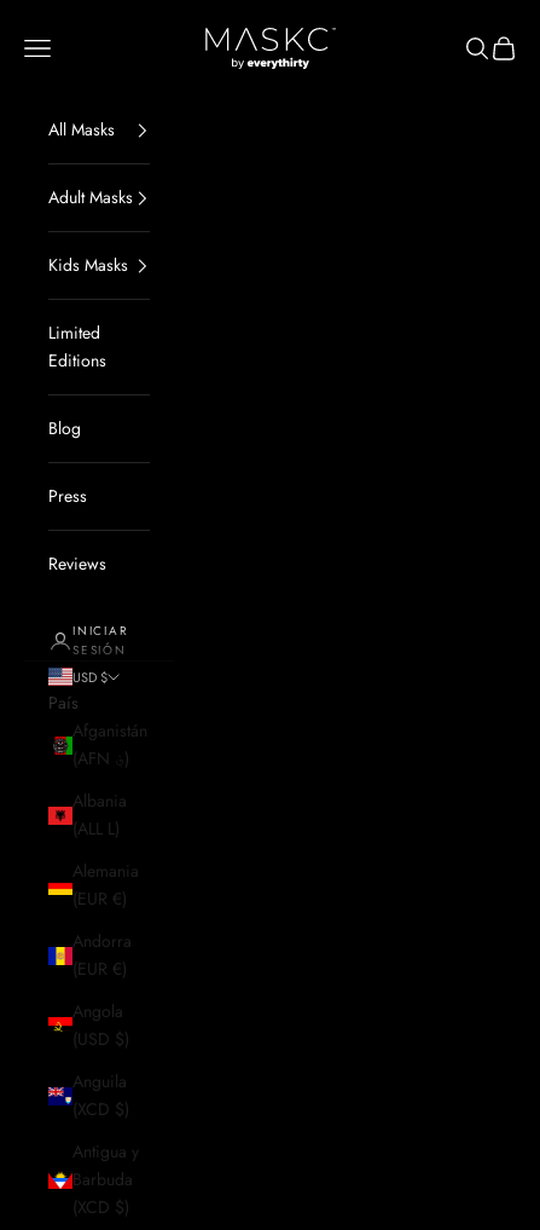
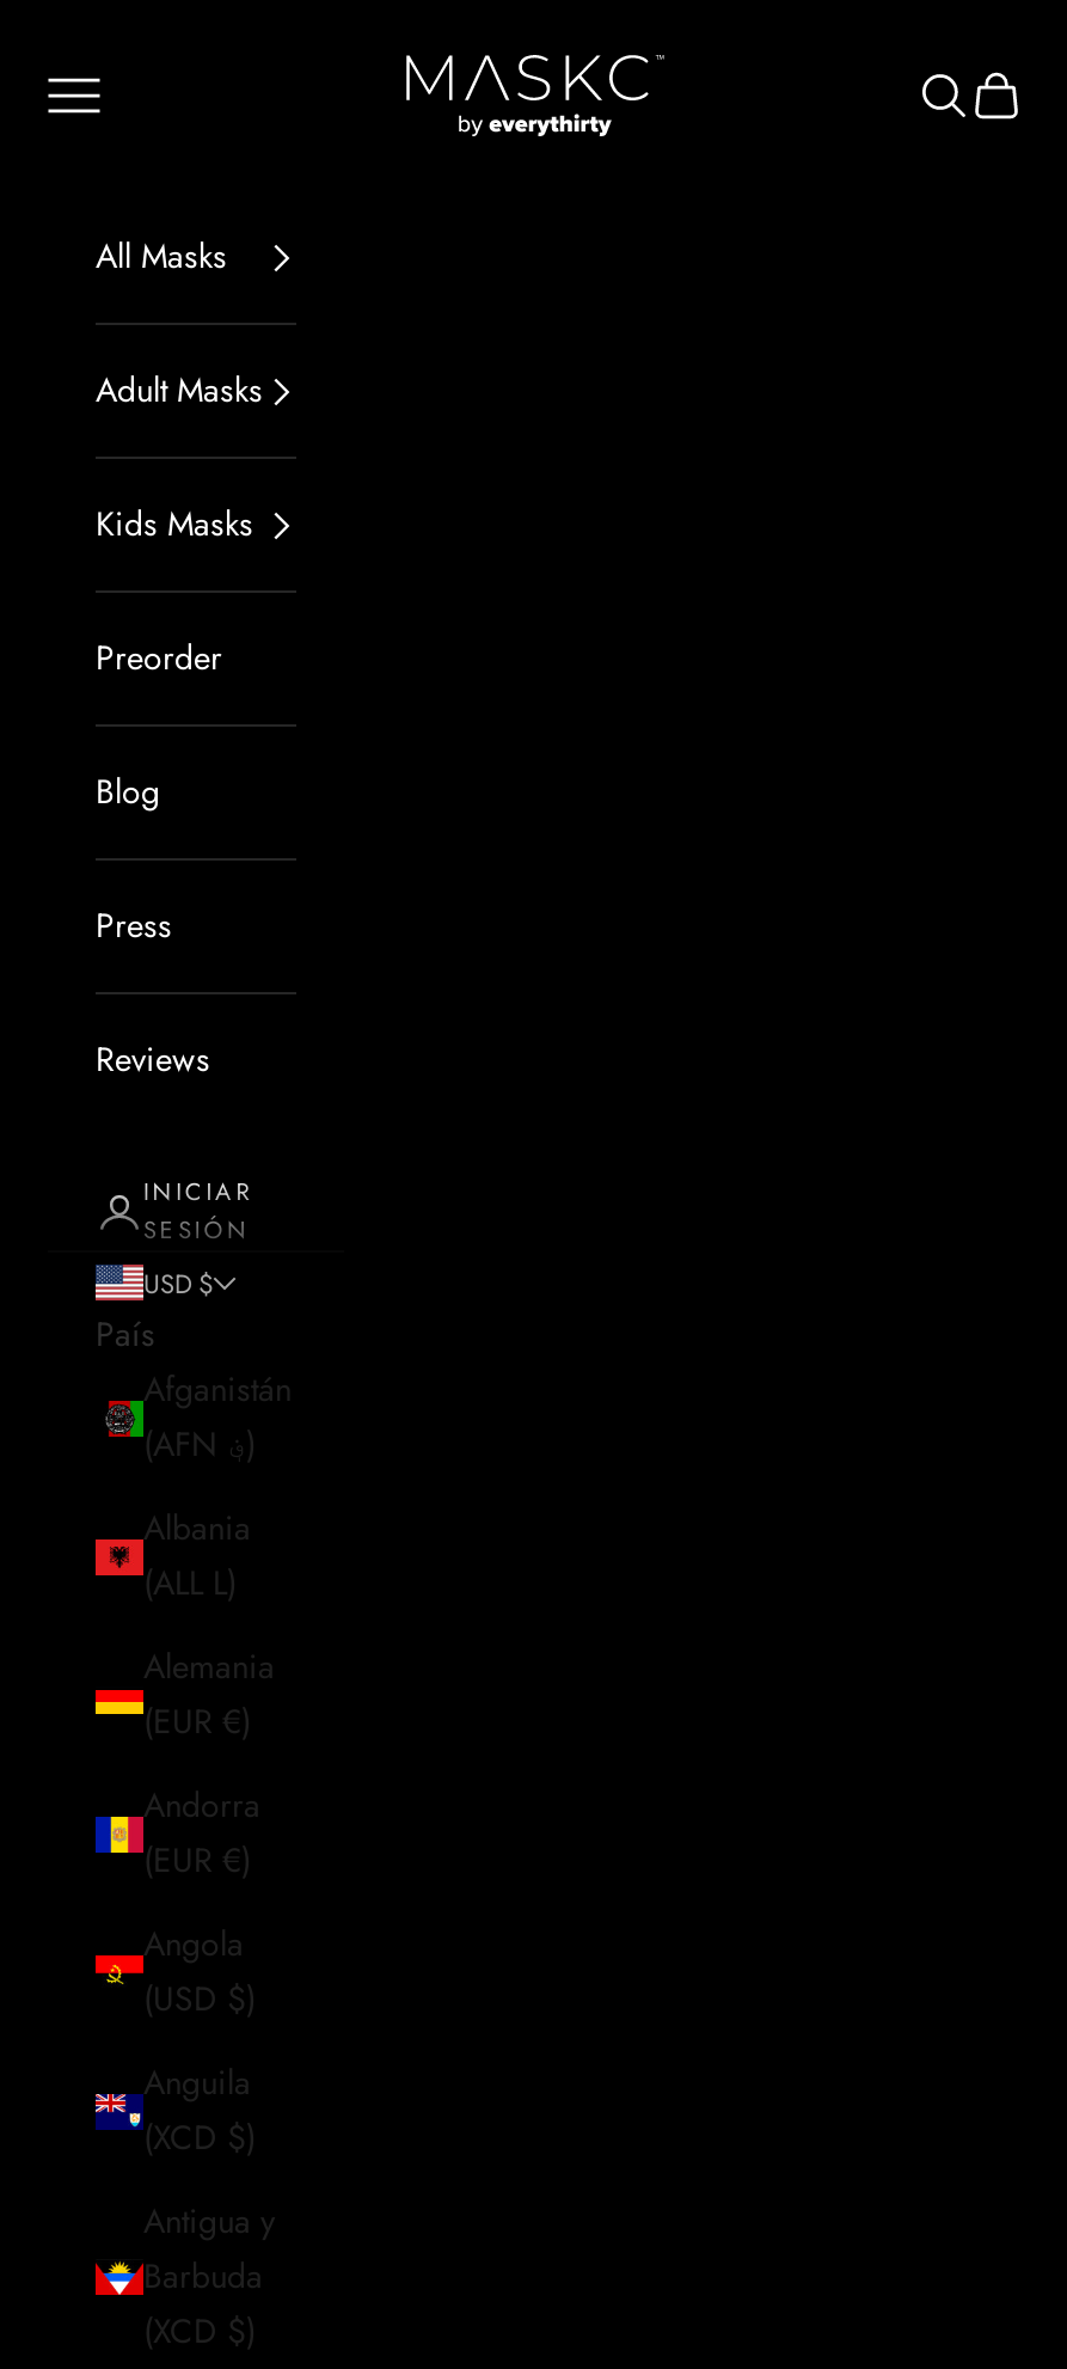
[48,321,106,373] Limited | Editions -> [96,633,222,681] Preorder

